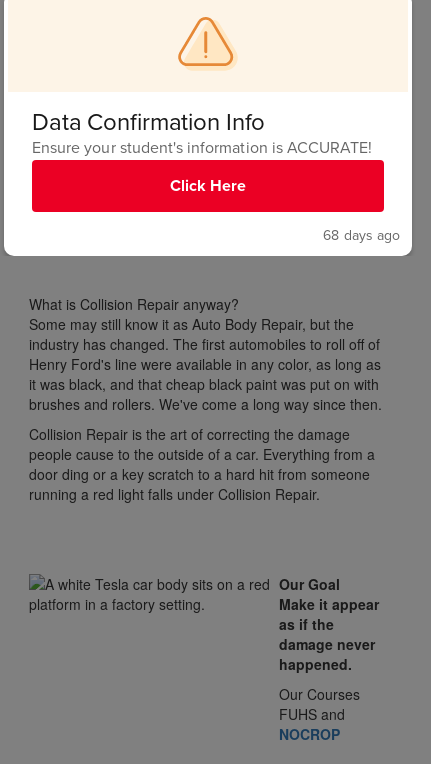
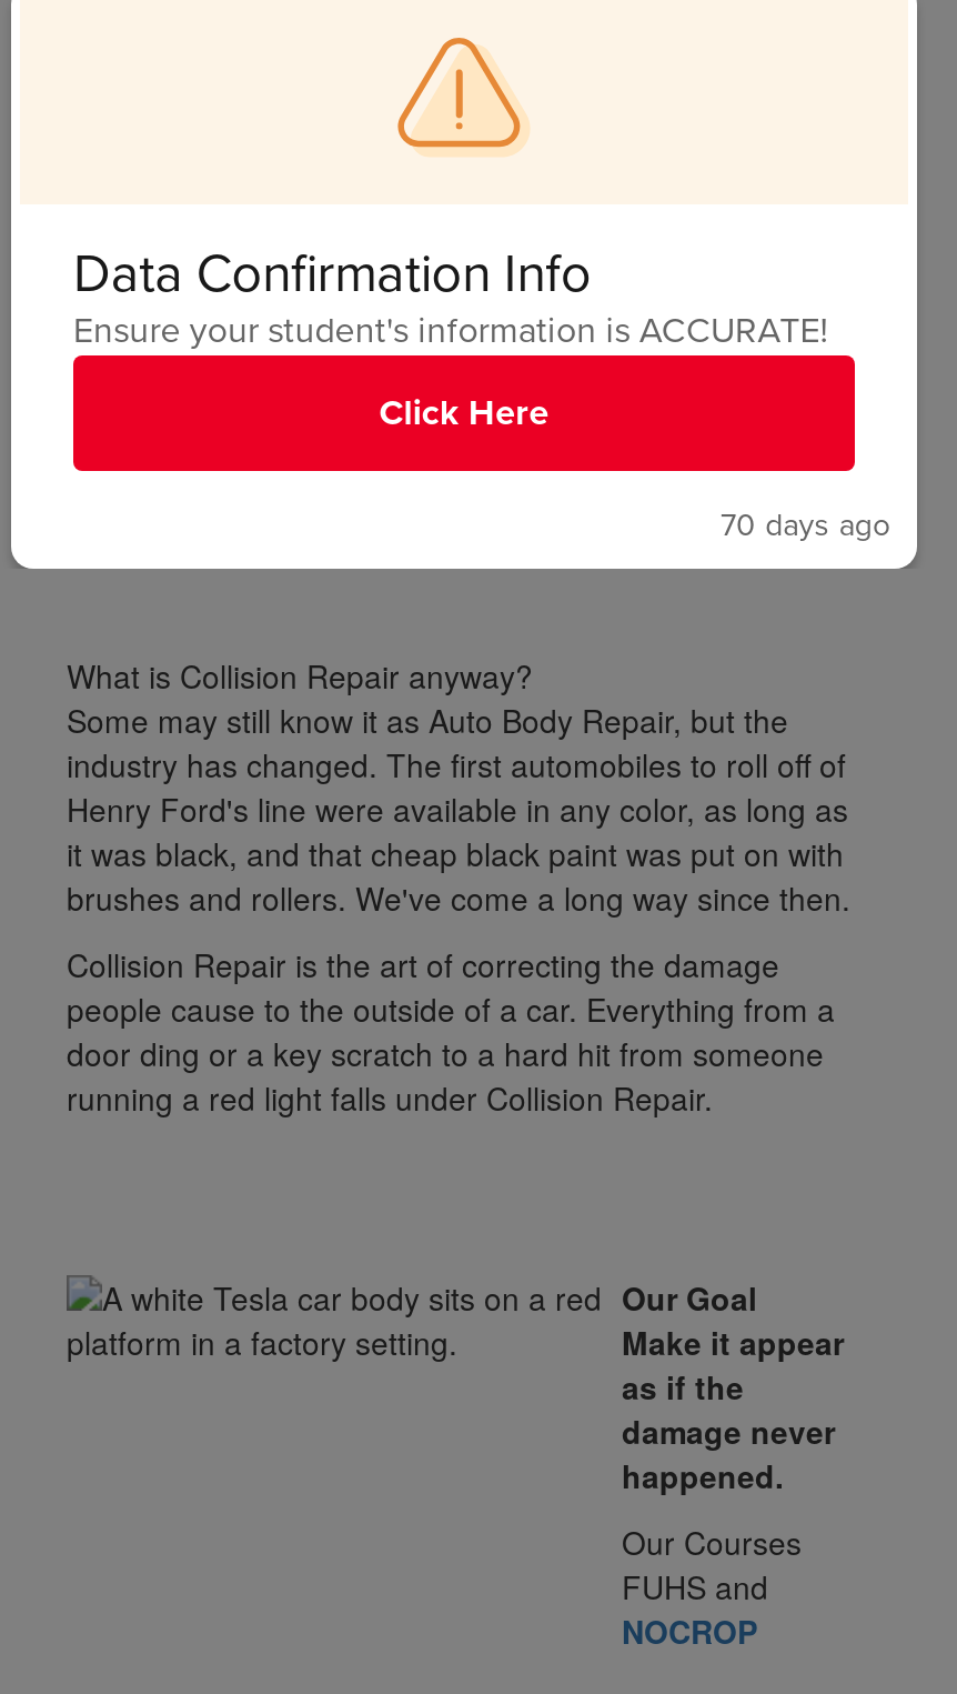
[323,225,400,246] 68 days ago -> [720,502,890,547] 70 days ago

